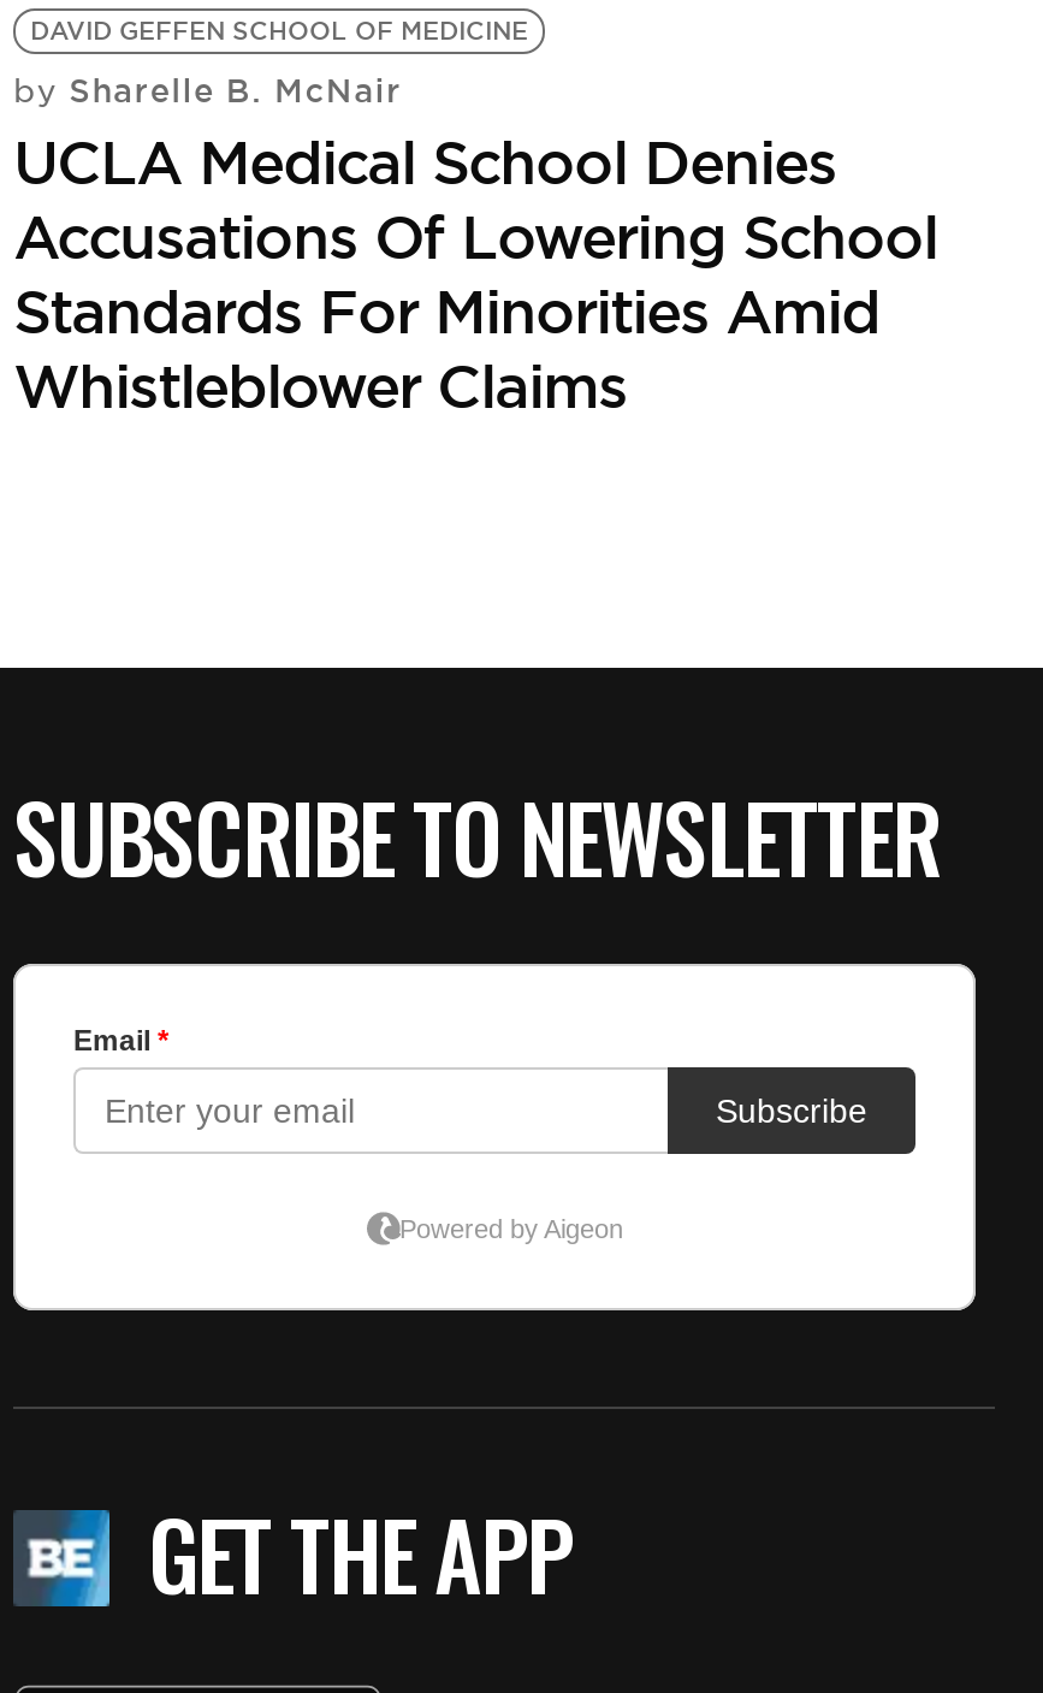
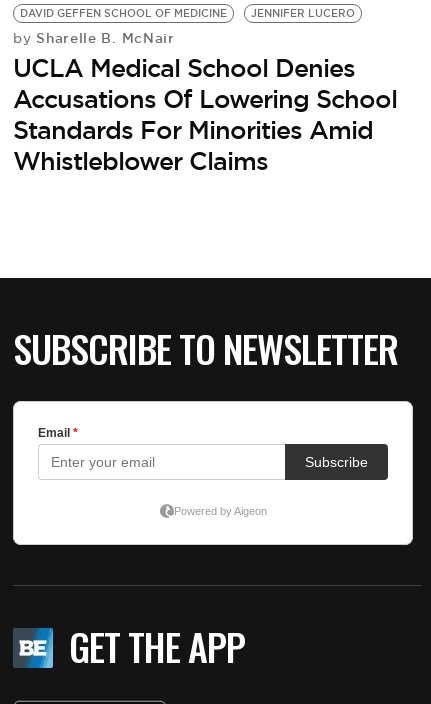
none -> [251,7,355,20] JENNIFER LUCERO

